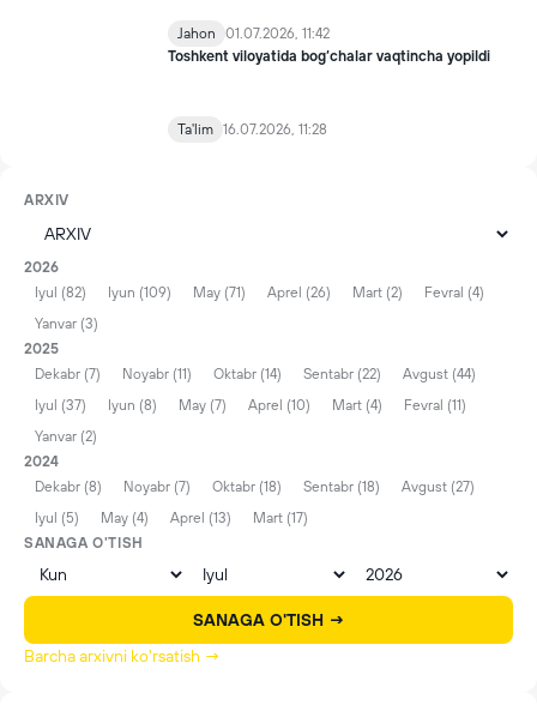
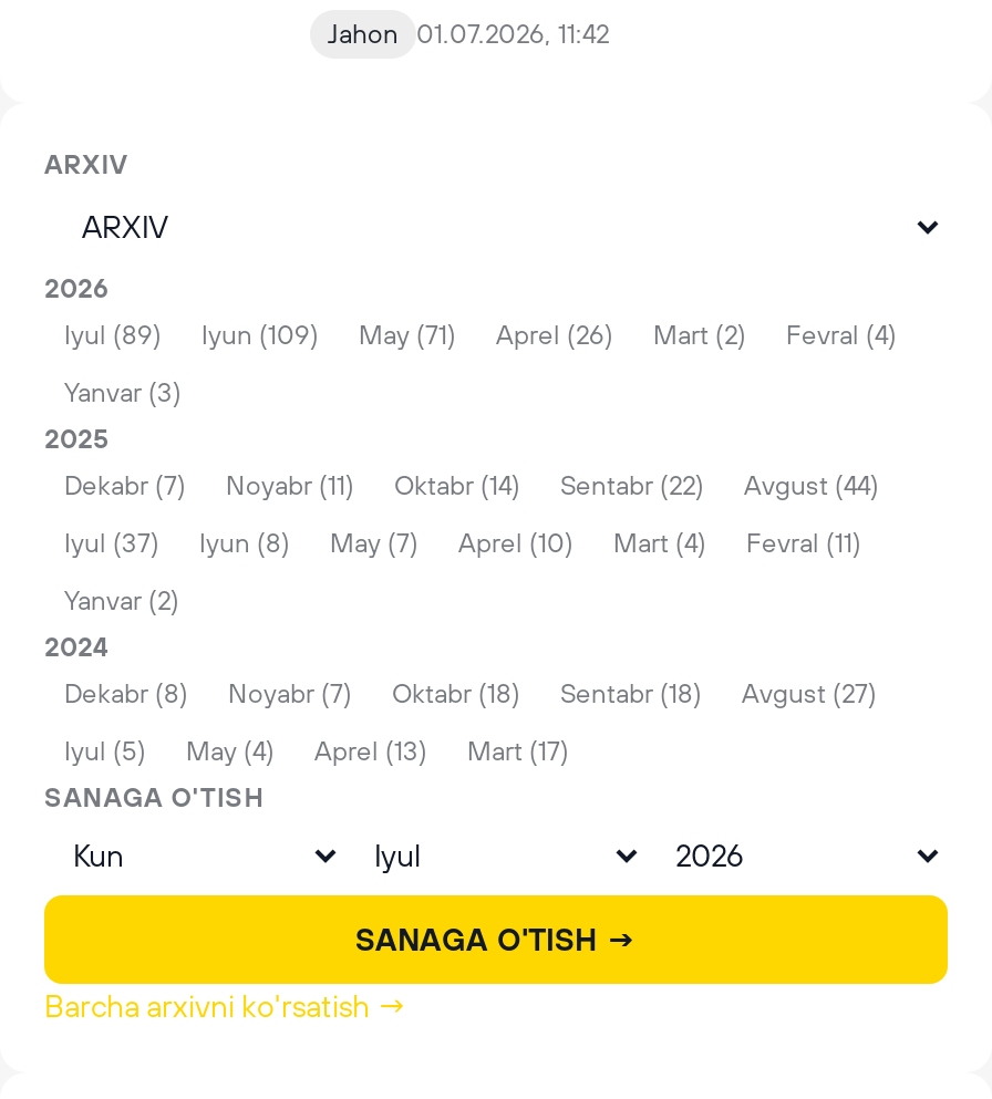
[168,48,490,65] Toshkent viloyatida bog‘chalar vaqtincha yopildi -> none
[177,121,327,138] Ta'lim 16.07.2026, 11:28 -> none
[35,284,484,301] Iyul (82) Iyun (109) May (71) Aprel (26) Mart (2) Fevral (4) -> [64,320,897,351] Iyul (89) Iyun (109) May (71) Aprel (26) Mart (2) Fevral (4)

